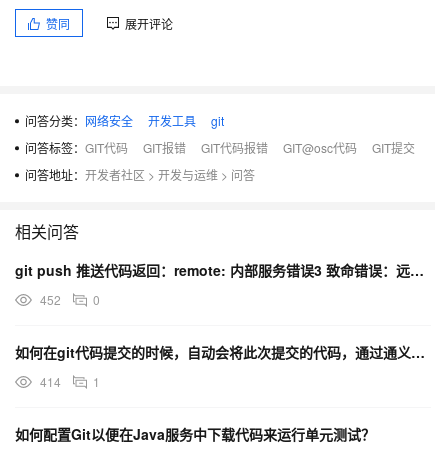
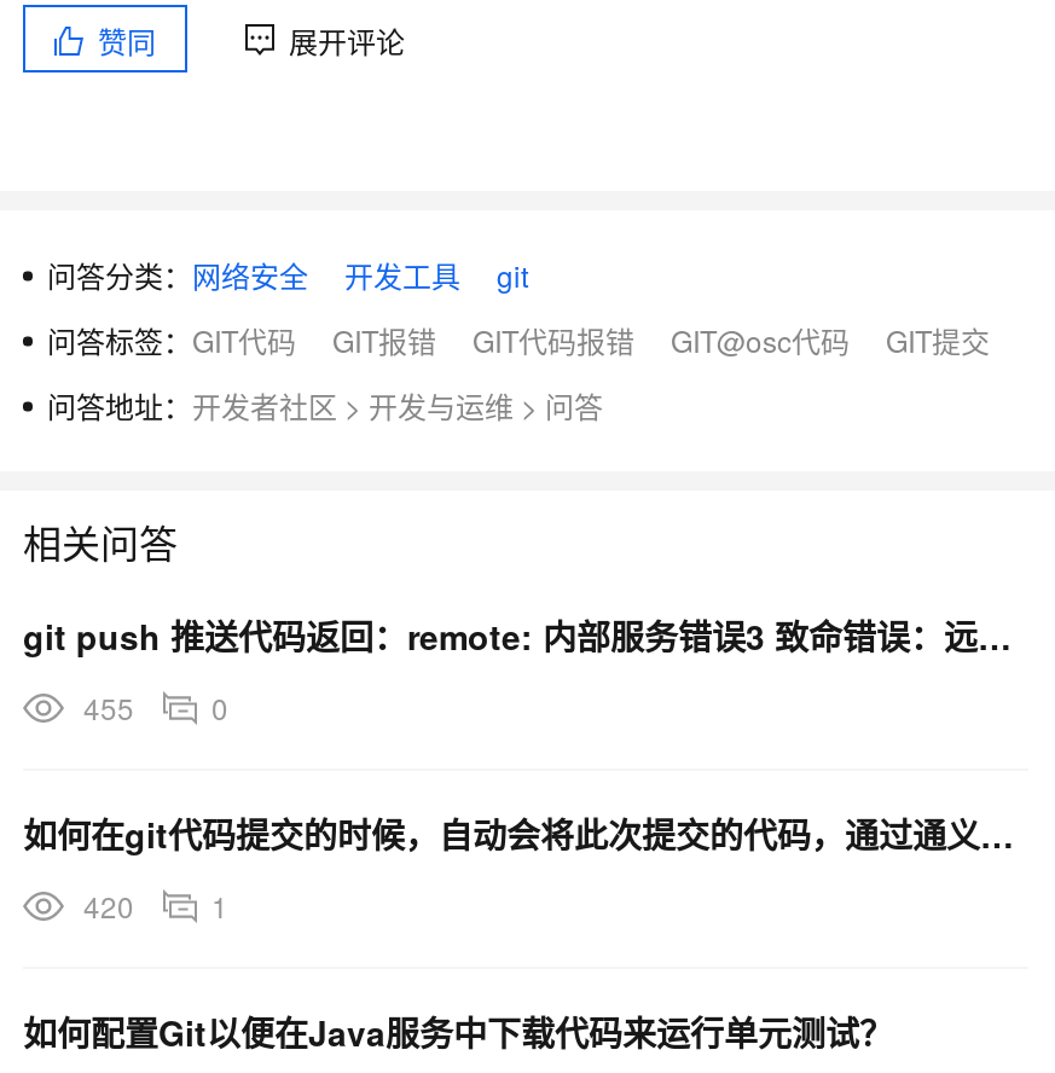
[40,291,100,308] 452 0 -> [83,686,228,727] 455 0
[40,373,100,390] 414 1 -> [83,884,228,926] 420 1

